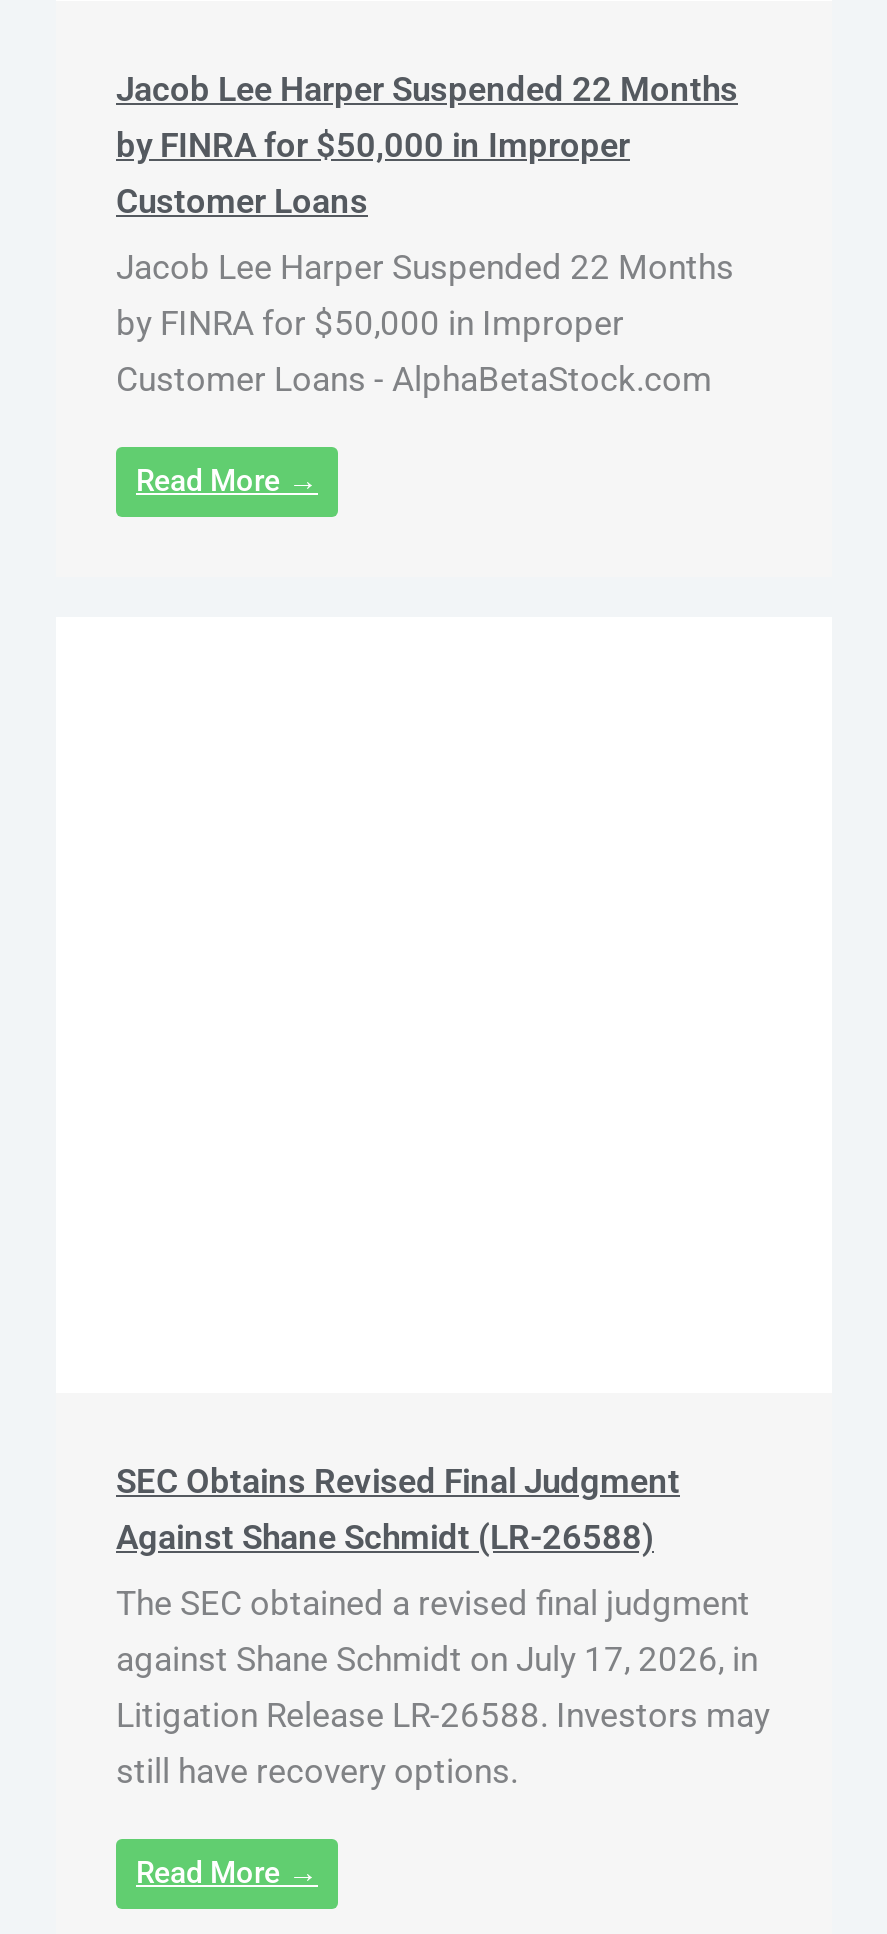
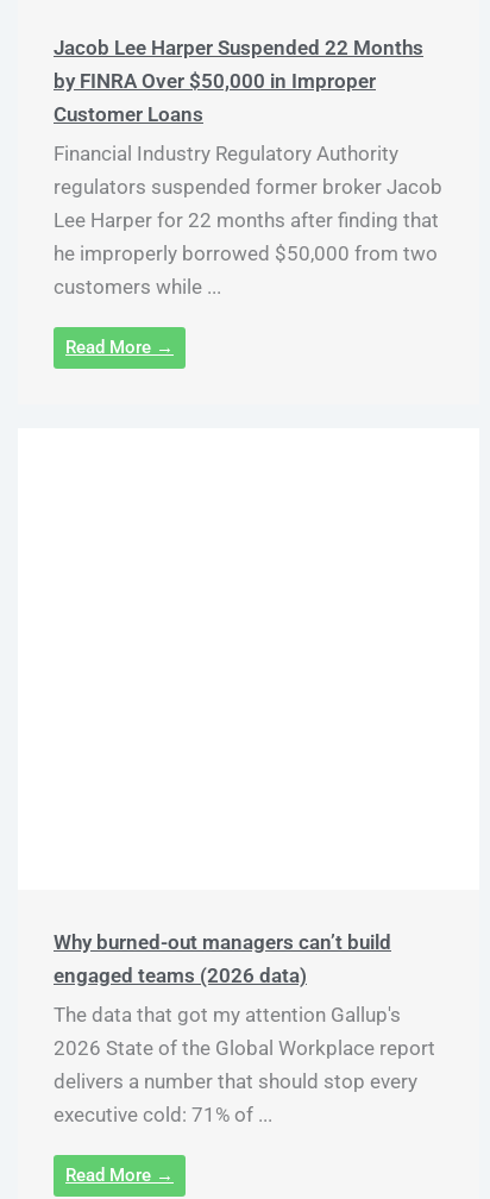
[116,125,630,165] by FINRA for $50,000 in Improper -> [54,69,376,93] by FINRA Over $50,000 in Improper
[116,247,734,399] Jacob Lee Harper Suspended 22 Months | by FINRA for $50,000 in Improper | Customer Loans - AlphaBetaStock.com -> [54,142,442,299] Financial Industry Regulatory Authority | regulators suspended former broker Jacob | Lee Harper for 22 months after finding that | he improperly borrowed $50,000 from two | customers while ...
[116,1461,680,1557] SEC Obtains Revised Final Judgment | Against Shane Schmidt (LR-26588) -> [54,931,391,988] Why burned-out managers can’t build | engaged teams (2026 data)
[116,1583,770,1791] The SEC obtained a revised final judgment | against Shane Schmidt on July 17, 2026, in | Litigation Release LR-26588. Investors may | still have recovery options. -> [54,1003,435,1127] The data that got my attention Gallup's | 2026 State of the Global Workplace report | delivers a number that should stop every | executive cold: 71% of ...

